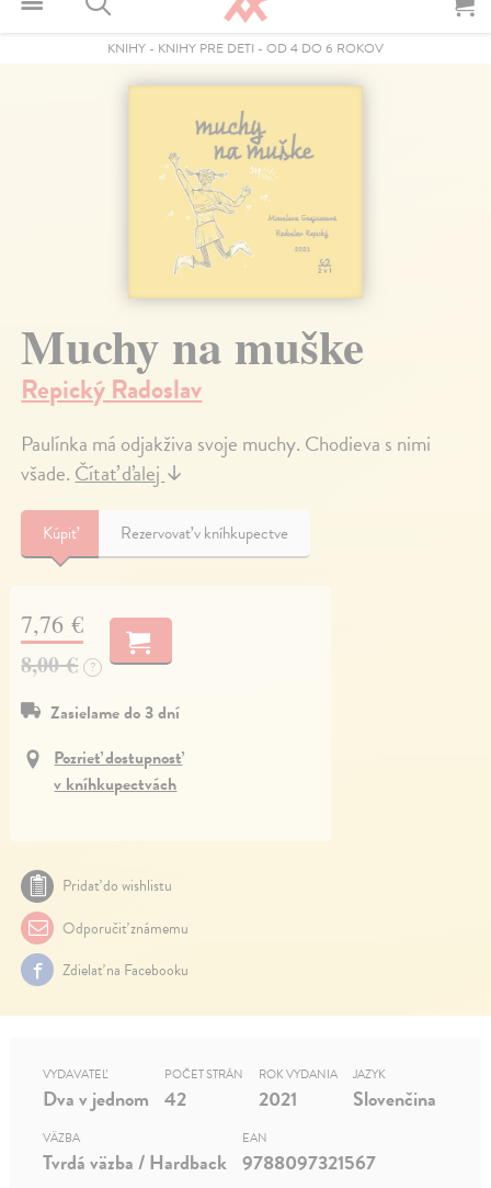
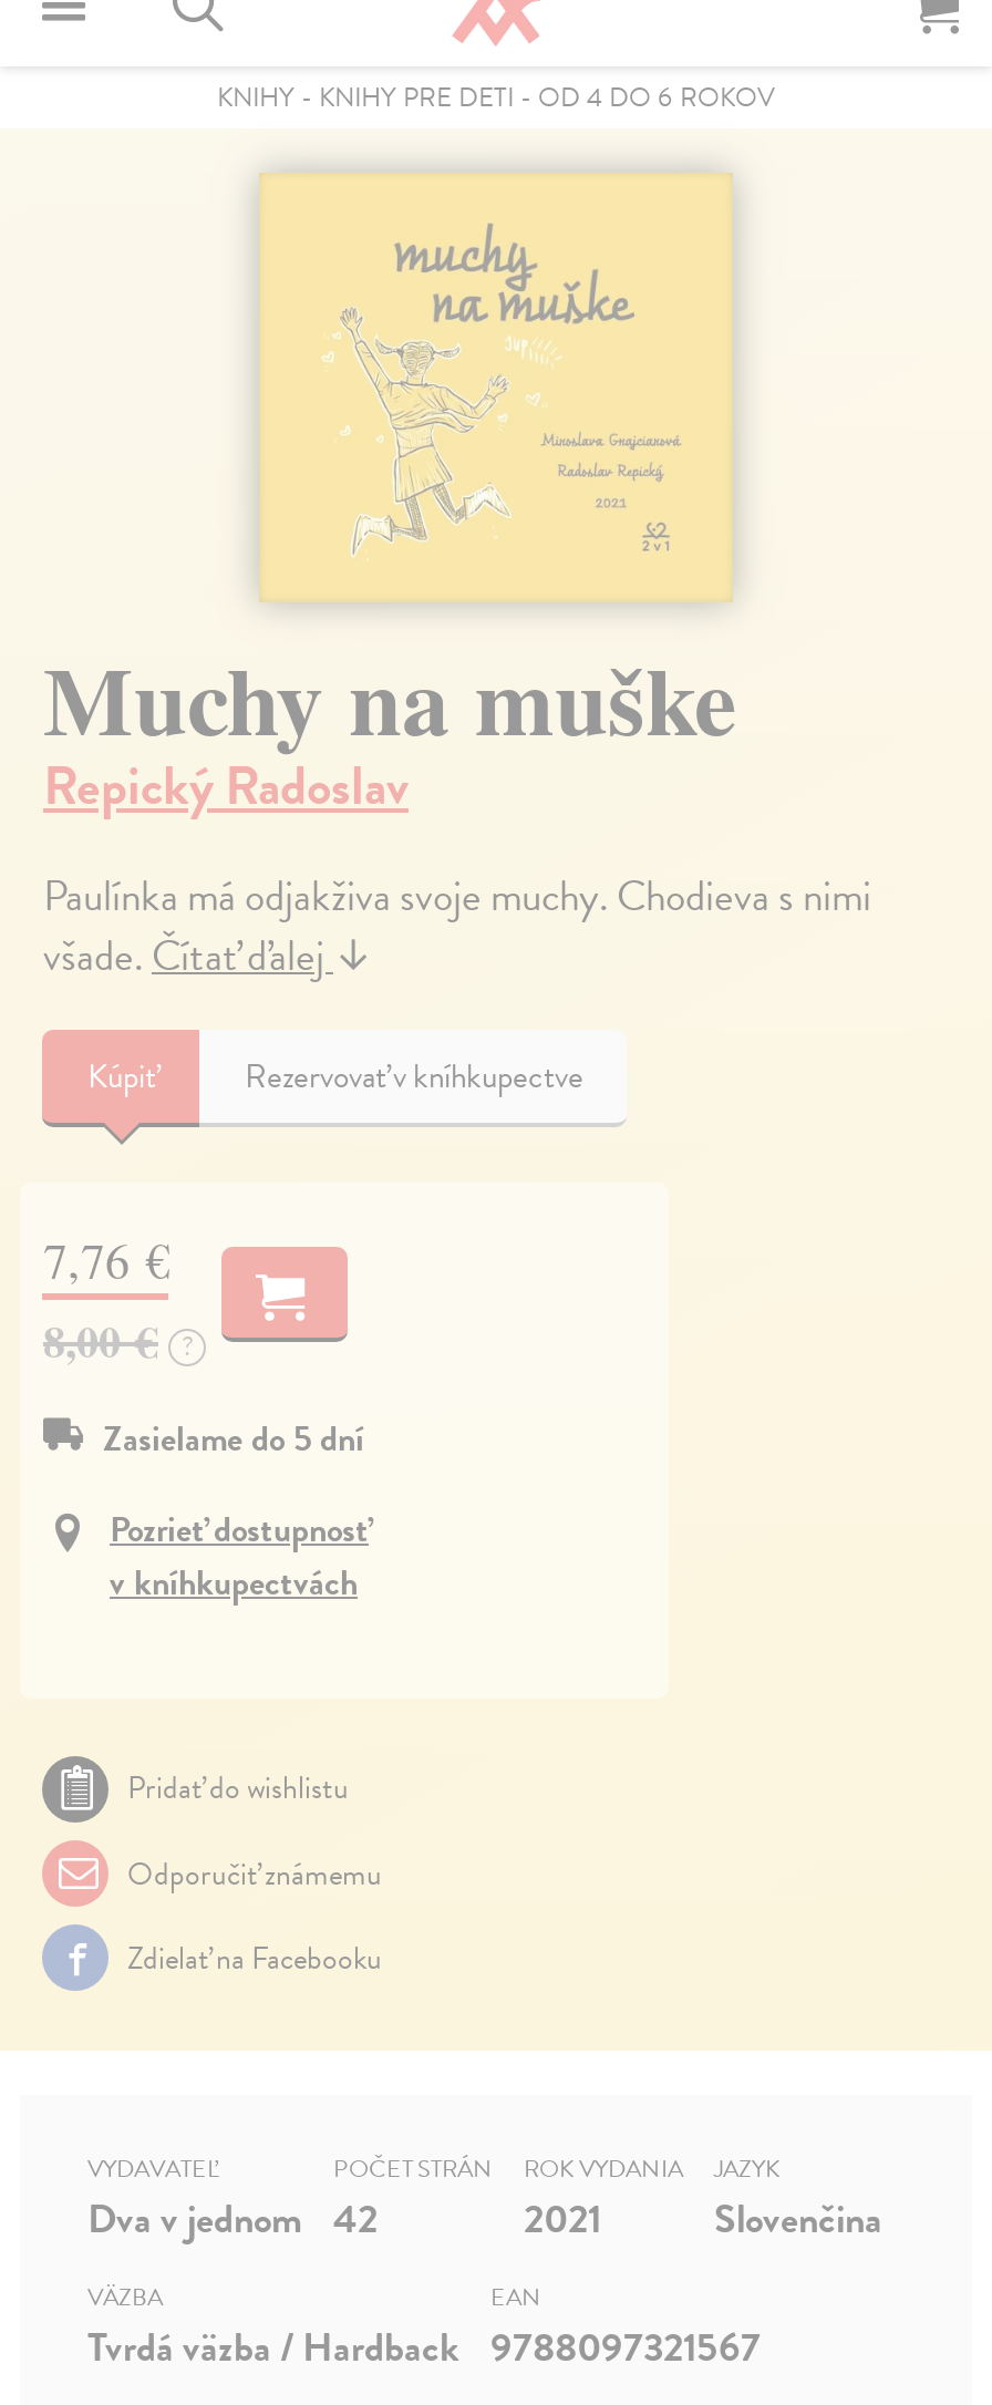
[51,700,180,727] Zasielame do 3 dní -> [103,1414,364,1467] Zasielame do 5 dní

